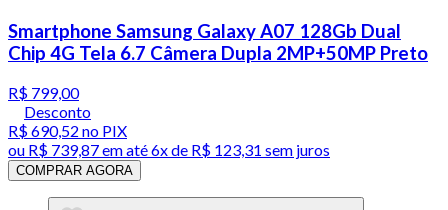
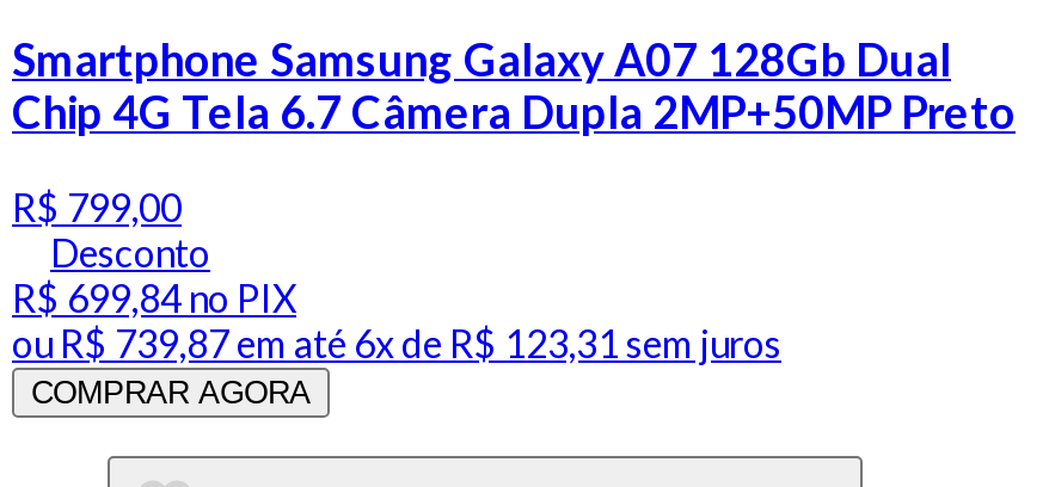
[8,121,127,140] R$ 690,52 no PIX -> [12,275,296,320] R$ 699,84 no PIX

